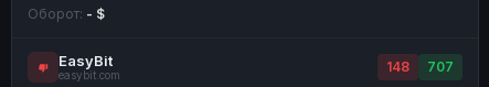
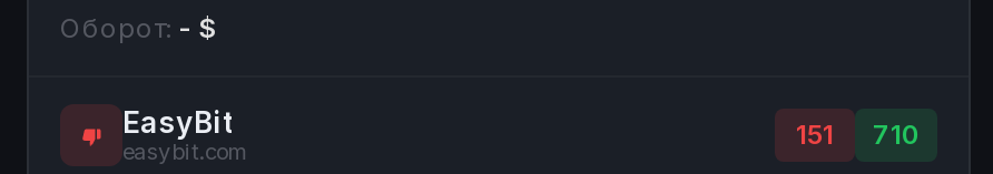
[386,58,410,74] 148 -> [796,116,834,150] 151
[427,58,454,74] 707 -> [873,116,920,150] 710

